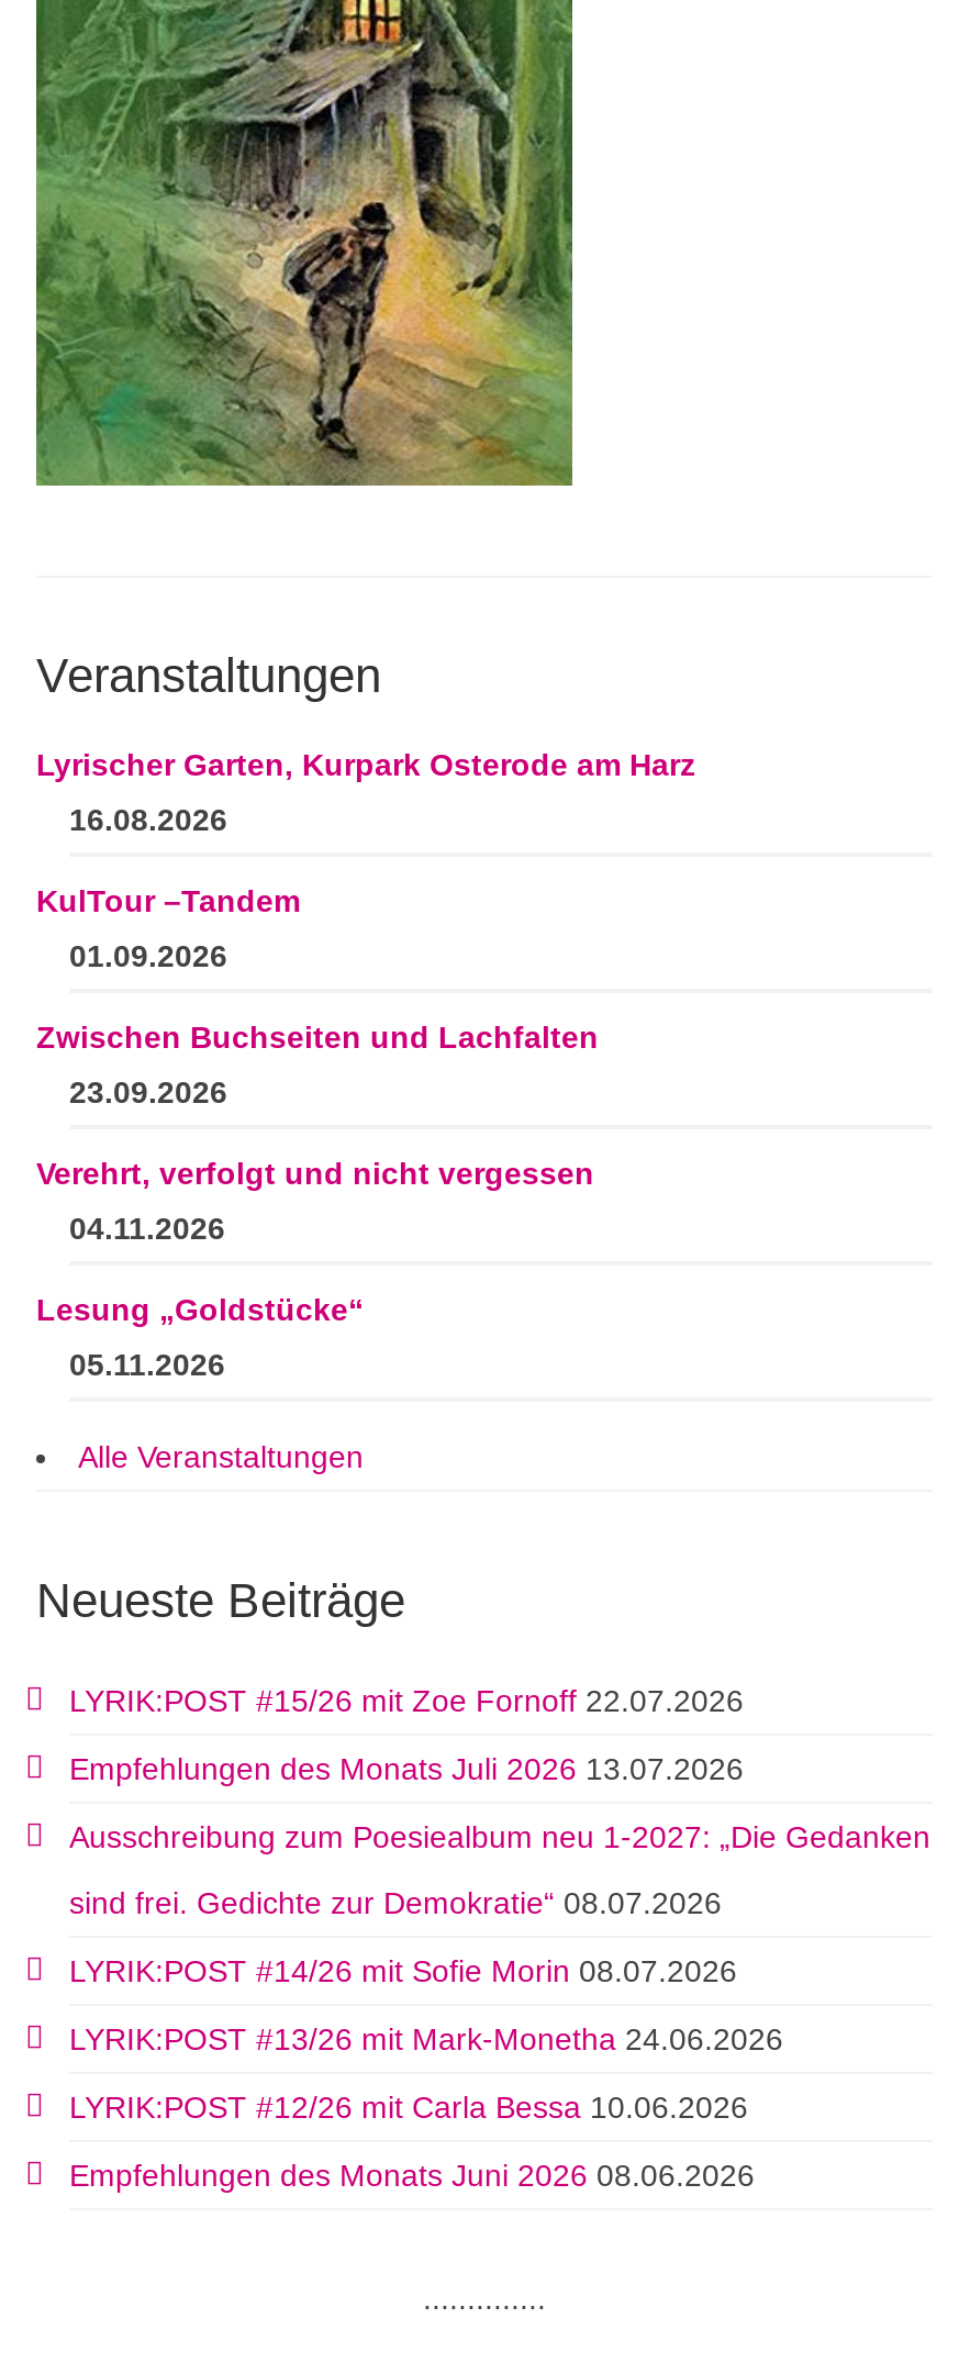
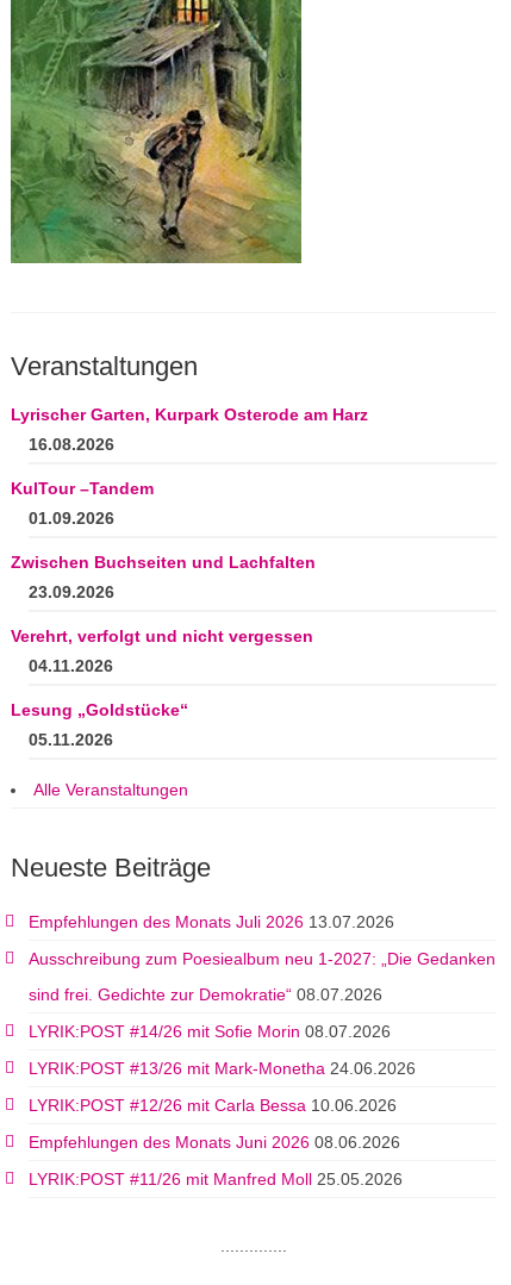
[69,1683,744,1718] LYRIK:POST #15/26 mit Zoe Fornoff 22.07.2026 -> none
moved [69,1751,930,2193] -> [29,912,496,1152]: Empfehlungen des Monats Juli 2026 13.07.2026 | Ausschreibung zum Poesiealbum neu 1-2027: „Die Gedanken | sind frei. Gedichte zur Demokratie“ 08.07.2026 | LYRIK:POST #14/26 mit Sofie Morin 08.07.2026 | LYRIK:POST #13/26 mit Mark-Monetha 24.06.2026 | LYRIK:POST #12/26 mit Carla Bessa 10.06.2026 | Empfehlungen des Monats Juni 2026 08.06.2026
none -> [29,1170,403,1189] LYRIK:POST #11/26 mit Manfred Moll 25.05.2026

